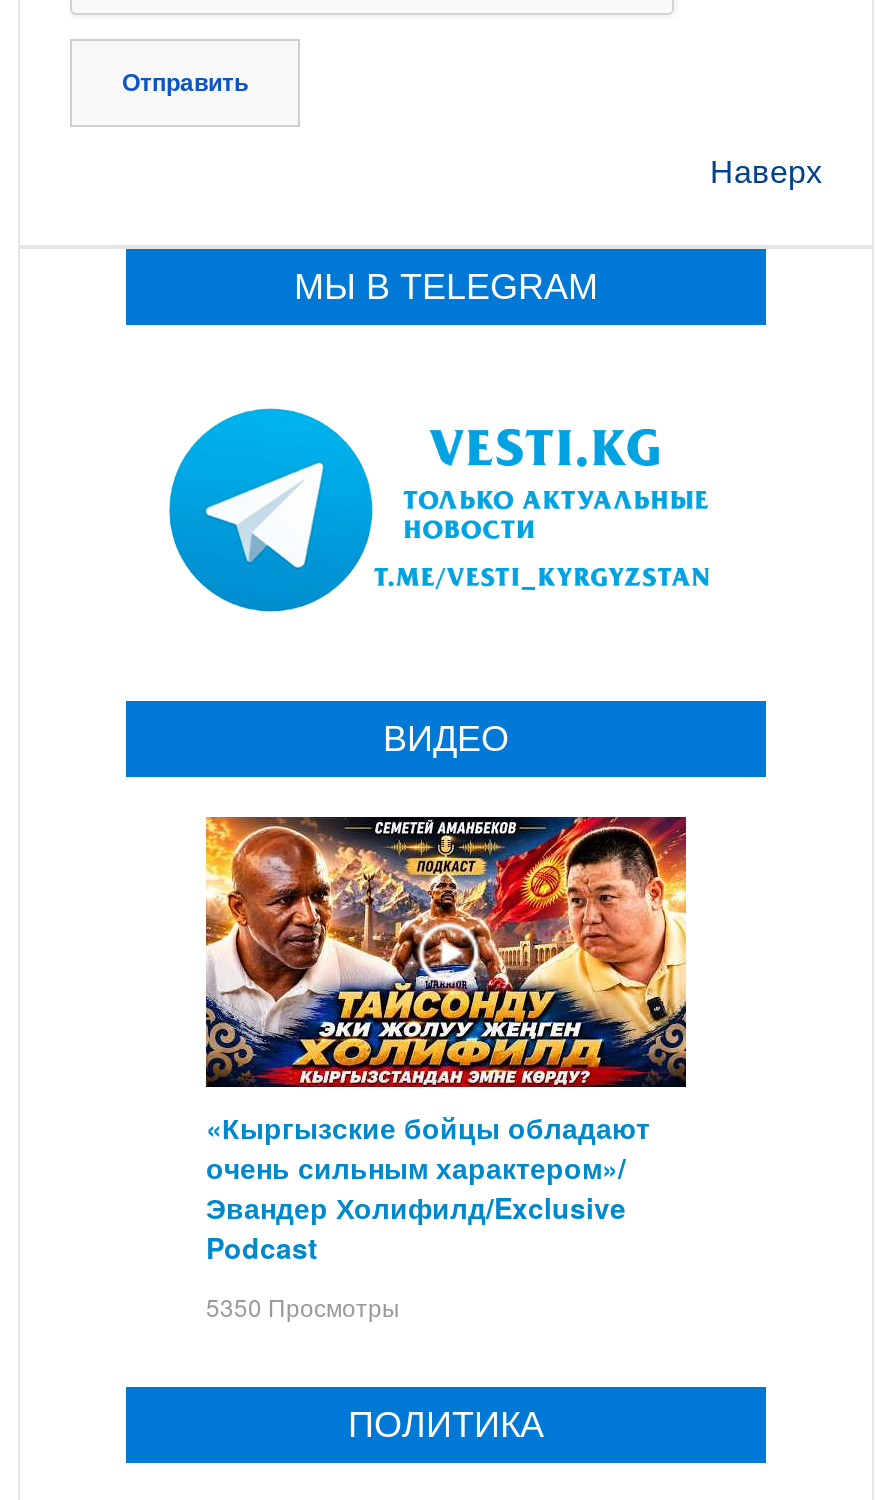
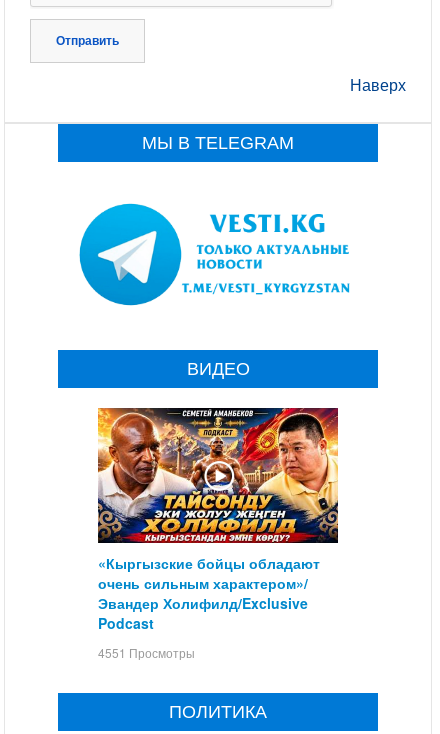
[206,1289,400,1323] 5350 Просмотры -> [98,644,195,661] 4551 Просмотры

